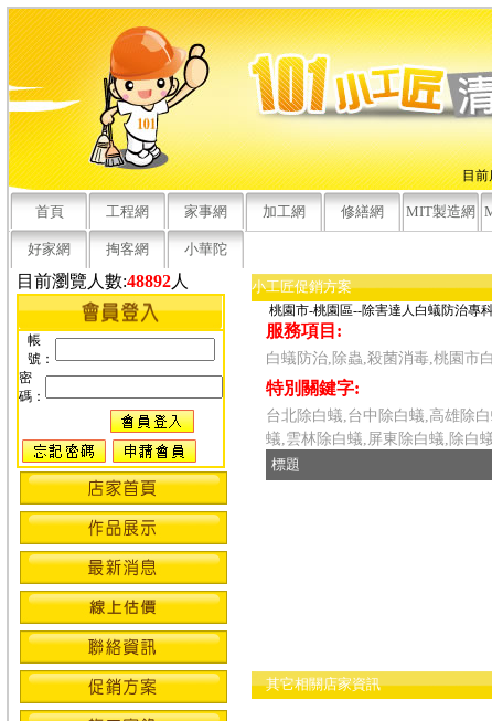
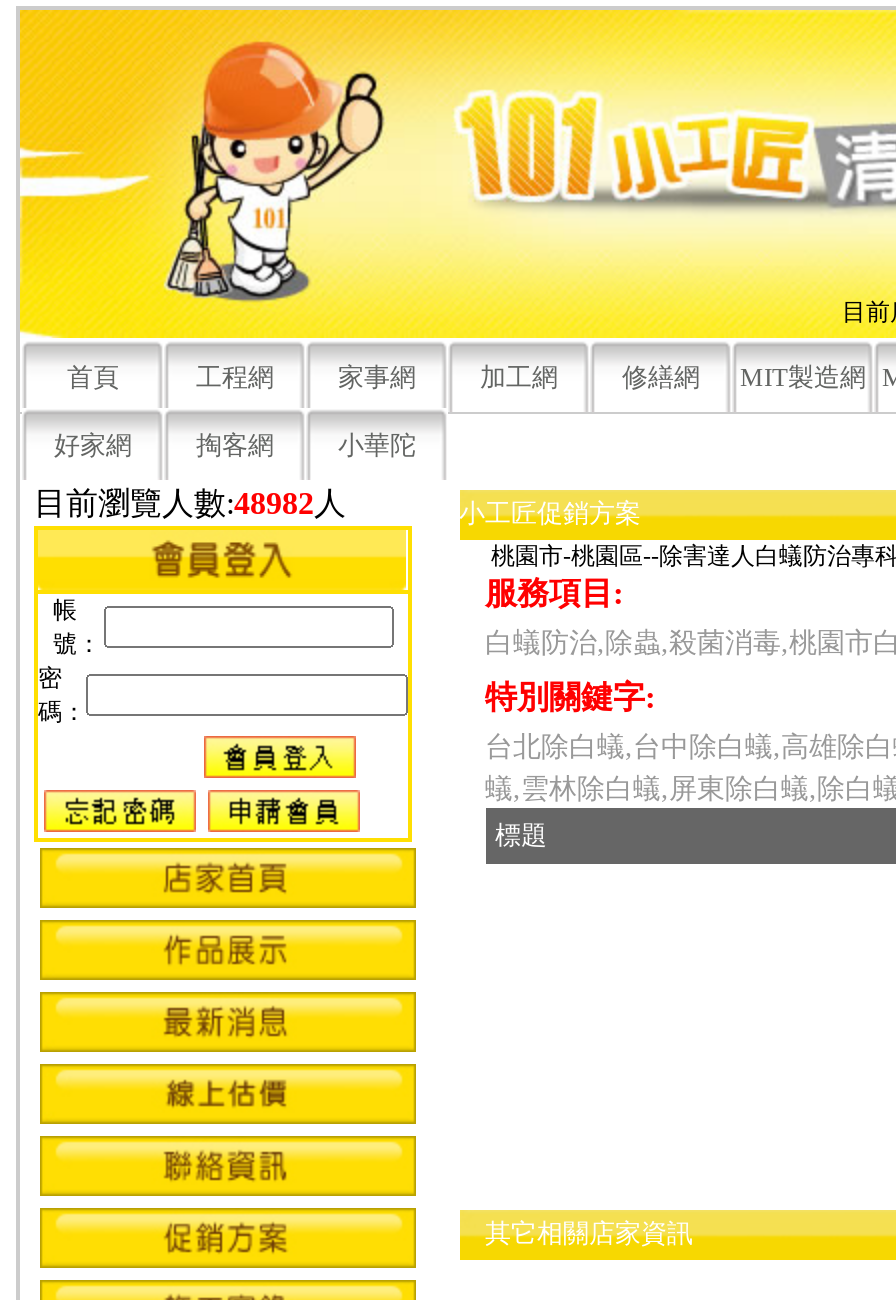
[17,272,189,290] 目前瀏覽人數:48892人 -> [34,486,346,520] 目前瀏覽人數:48982人

